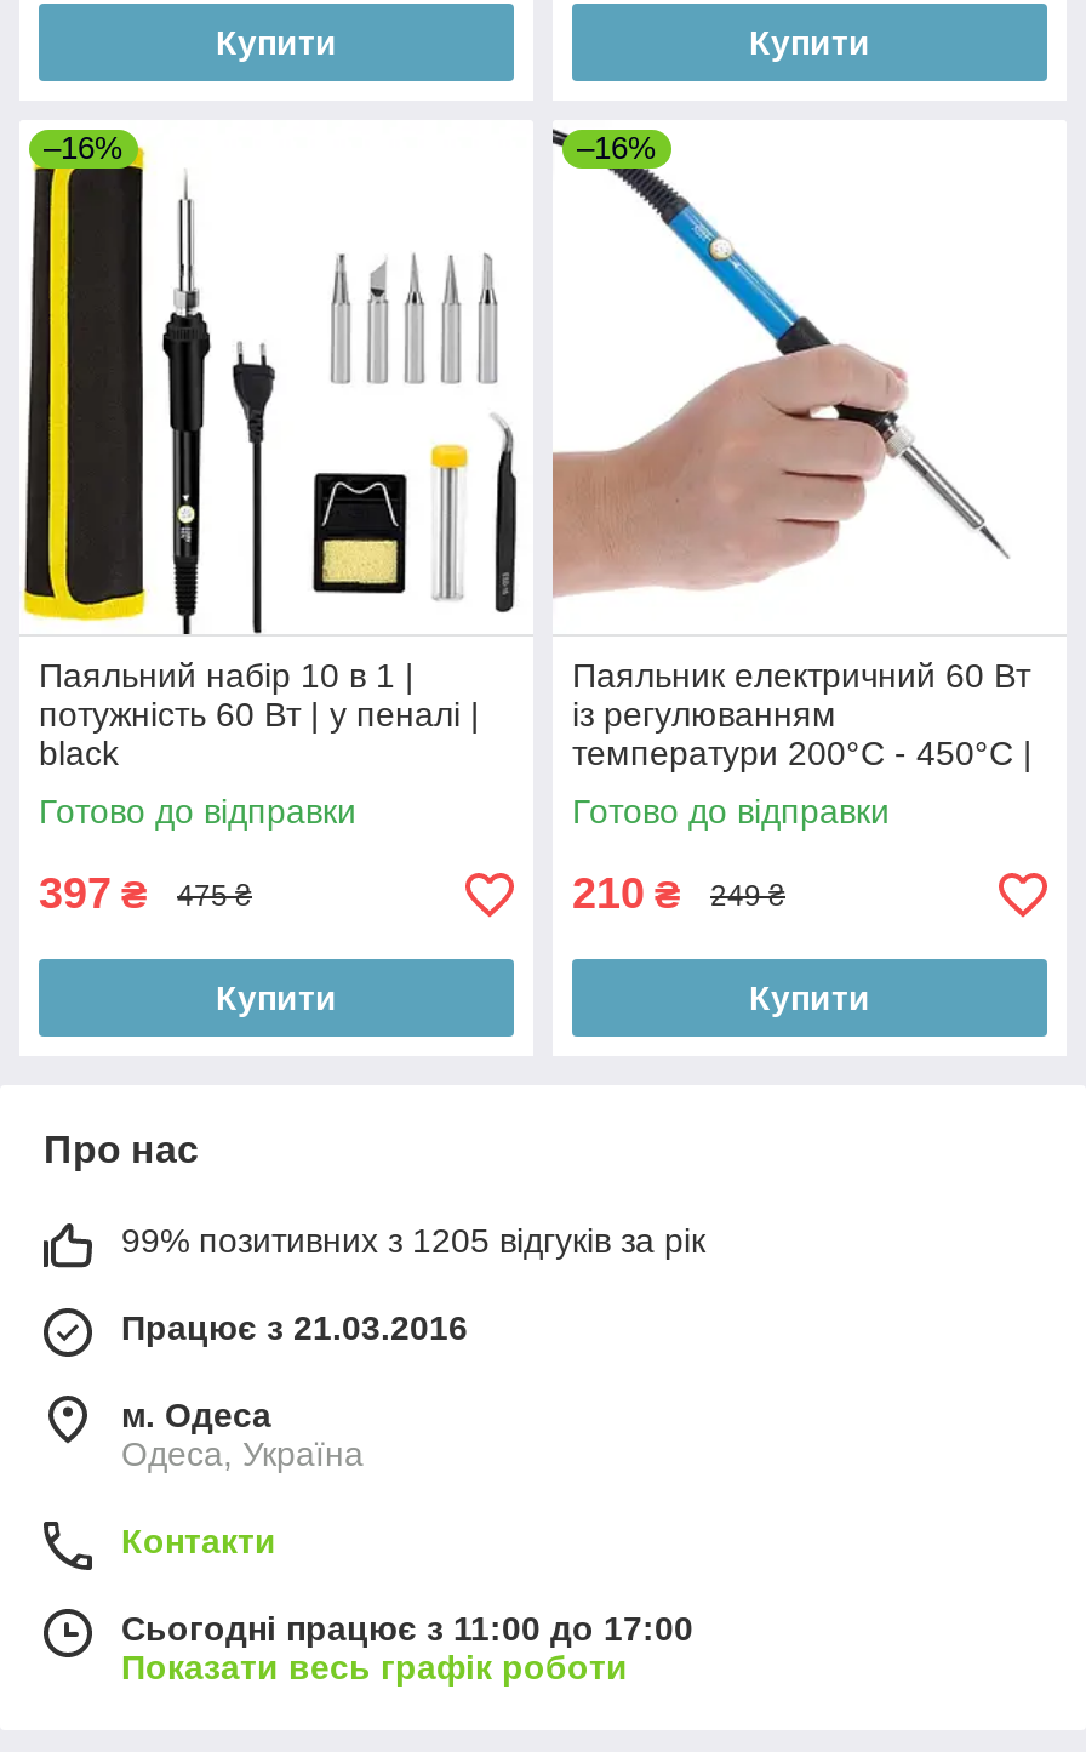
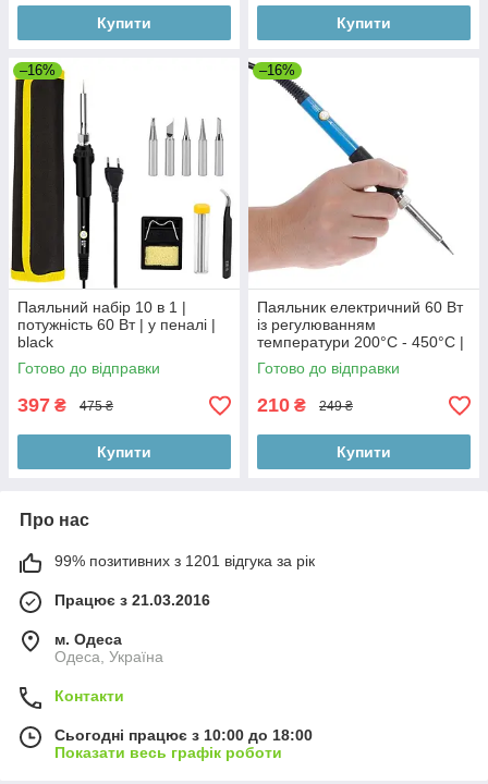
[121,1221,705,1260] 99% позитивних з 1205 відгуків за рік -> [54,552,315,570] 99% позитивних з 1201 відгука за рік
[121,1609,693,1648] Сьогодні працює з 11:00 до 17:00 -> [54,727,313,744] Сьогодні працює з 10:00 до 18:00

